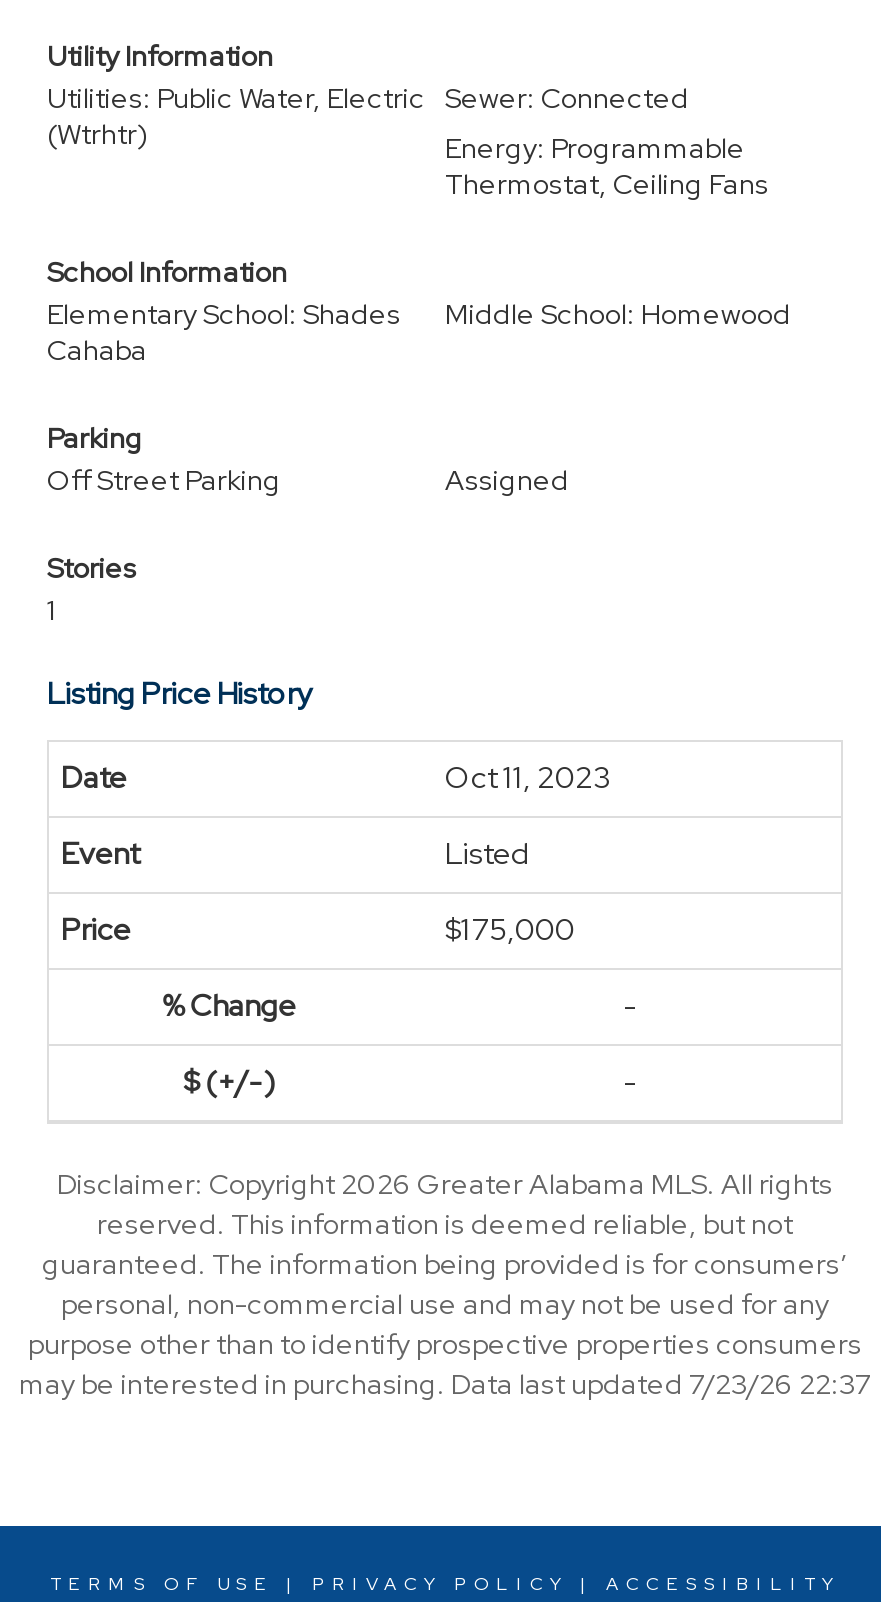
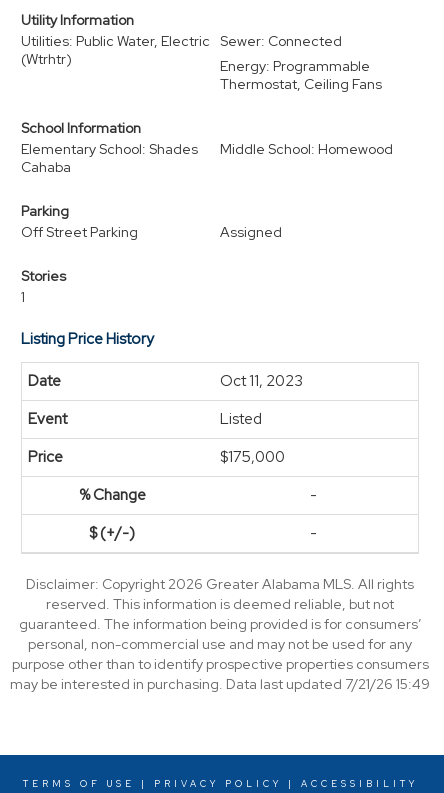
[19,1366,871,1402] may be interested in purchasing. Data last updated 7/23/26 22:37 -> [10,675,430,693] may be interested in purchasing. Data last updated 7/21/26 15:49

